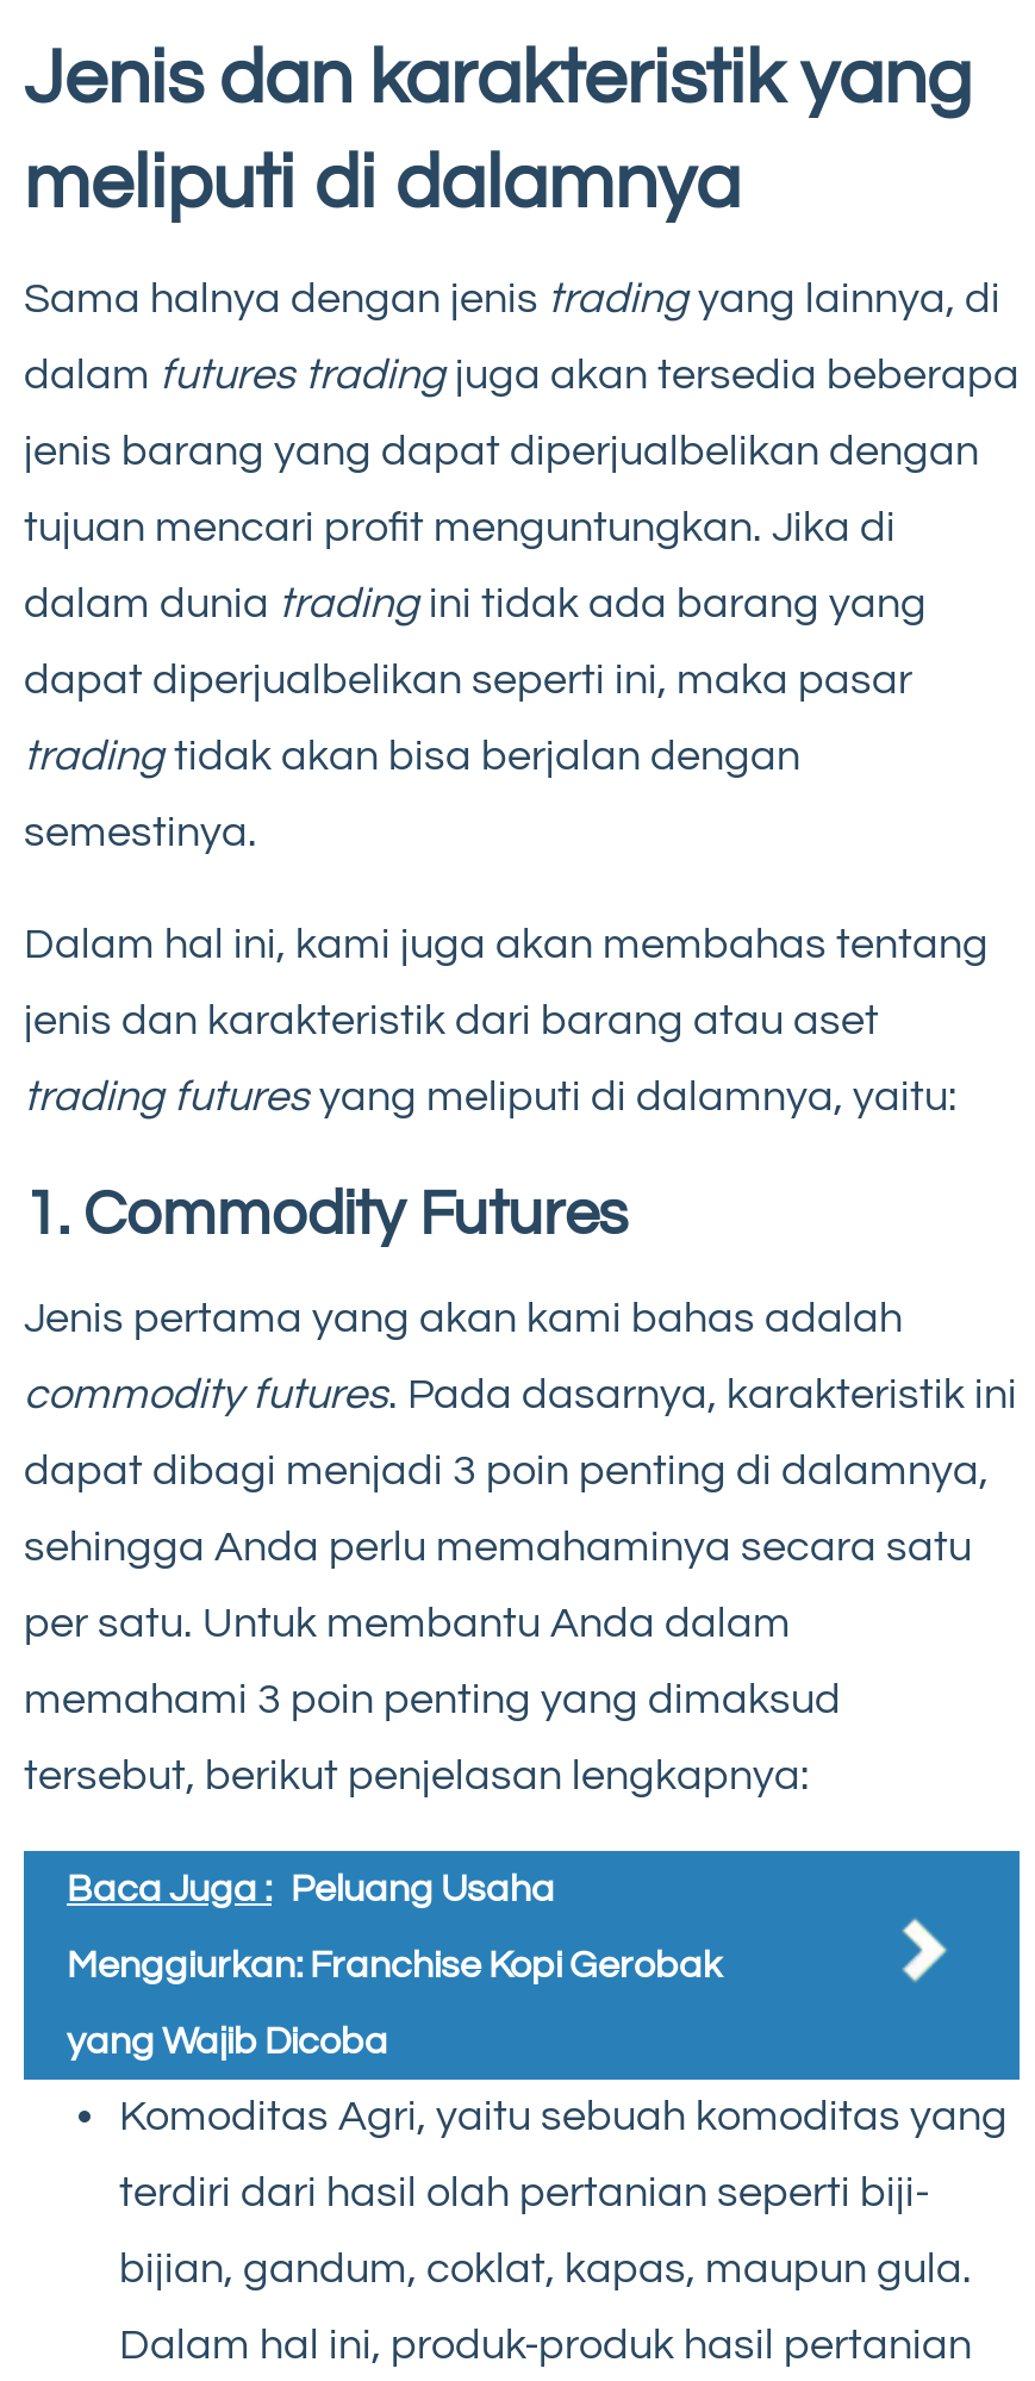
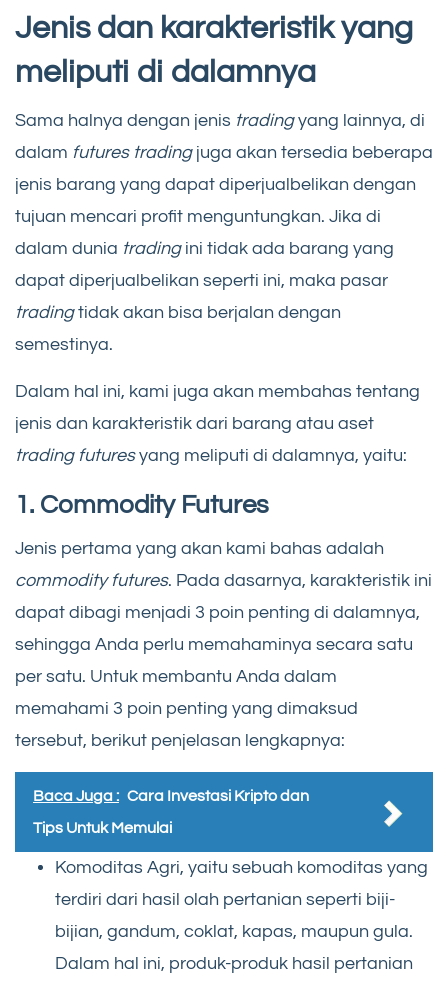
[67,1870,722,2060] Baca Juga : Peluang Usaha | Menggiurkan: Franchise Kopi Gerobak | yang Wajib Dicoba -> [33,788,309,836] Baca Juga : Cara Investasi Kripto dan | Tips Untuk Memulai

